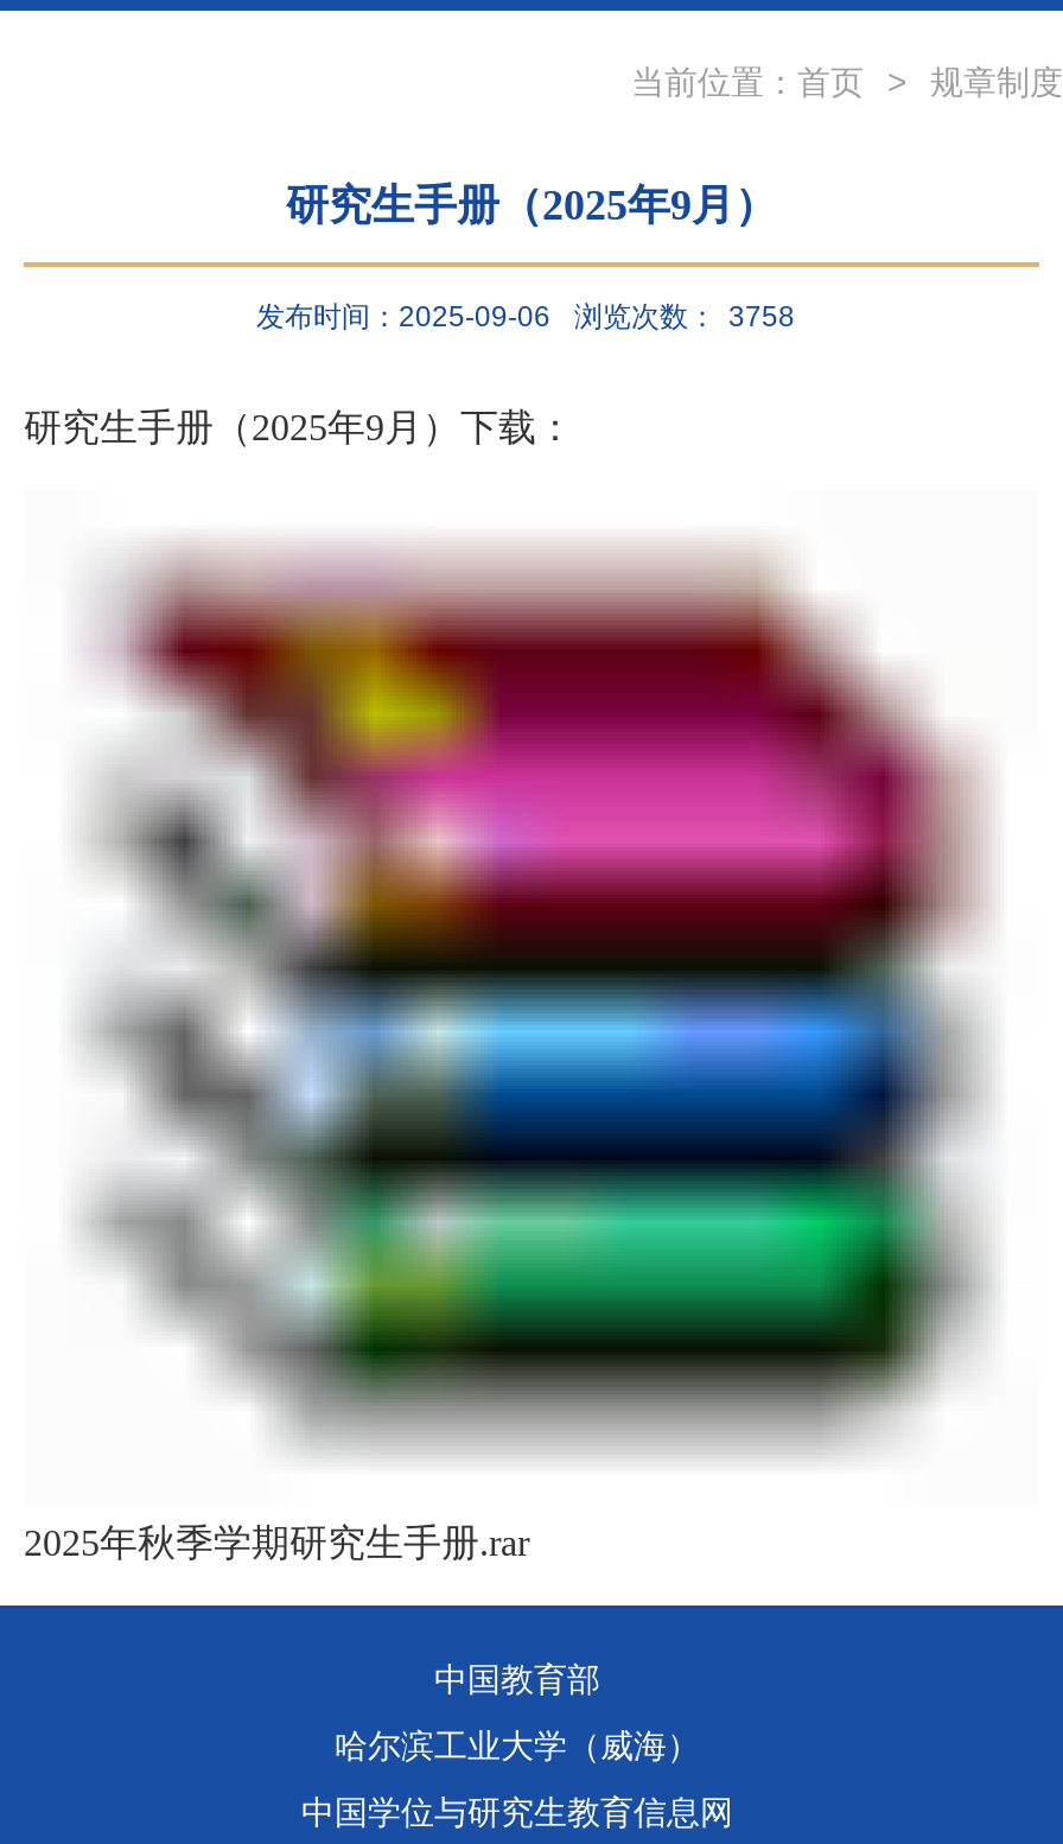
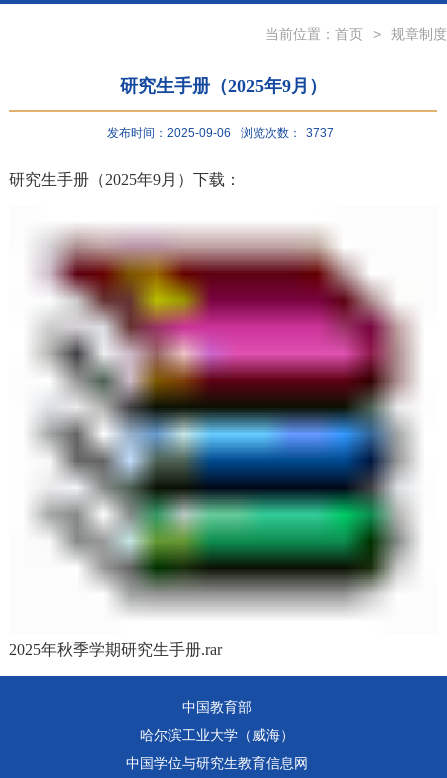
[256,301,795,334] 发布时间：2025-09-06 浏览次数： 3758 -> [107,126,334,140] 发布时间：2025-09-06 浏览次数： 3737

